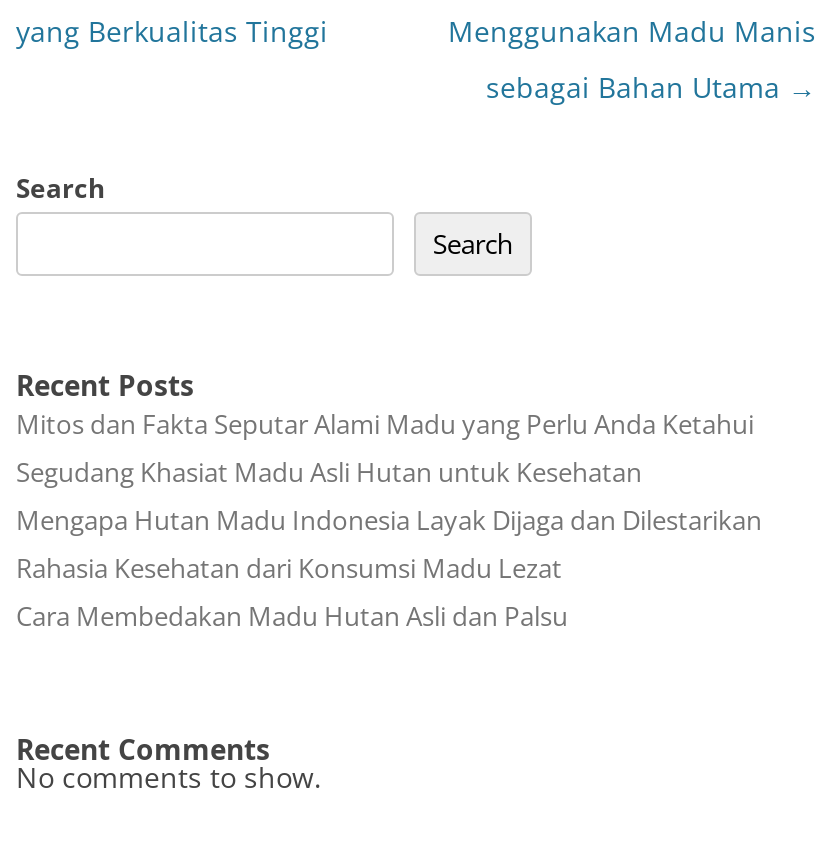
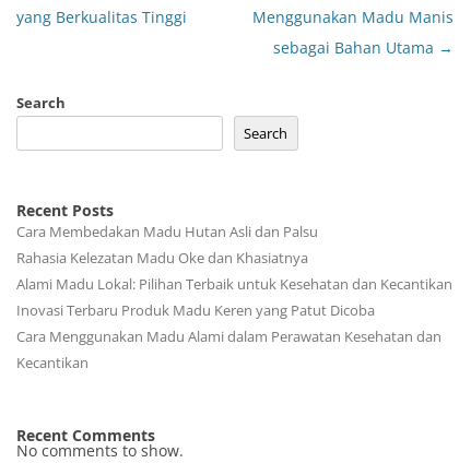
[16,406,762,586] Mitos dan Fakta Seputar Alami Madu yang Perlu Anda Ketahui | Segudang Khasiat Madu Asli Hutan untuk Kesehatan | Mengapa Hutan Madu Indonesia Layak Dijaga dan Dilestarikan | Rahasia Kesehatan dari Konsumsi Madu Lezat -> none
moved [16,598,568,634] -> [16,222,318,241]: Cara Membedakan Madu Hutan Asli dan Palsu
none -> [16,248,452,372] Rahasia Kelezatan Madu Oke dan Khasiatnya | Alami Madu Lokal: Pilihan Terbaik untuk Kesehatan dan Kecantikan | Inovasi Terbaru Produk Madu Keren yang Patut Dicoba | Cara Menggunakan Madu Alami dalam Perawatan Kesehatan dan | Kecantikan

